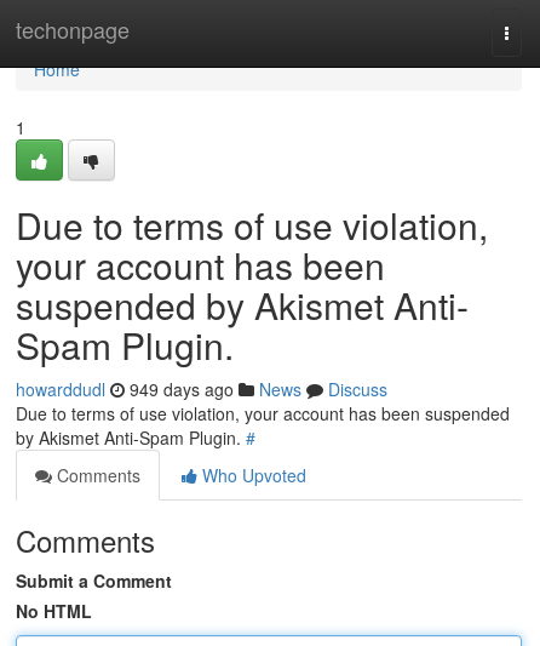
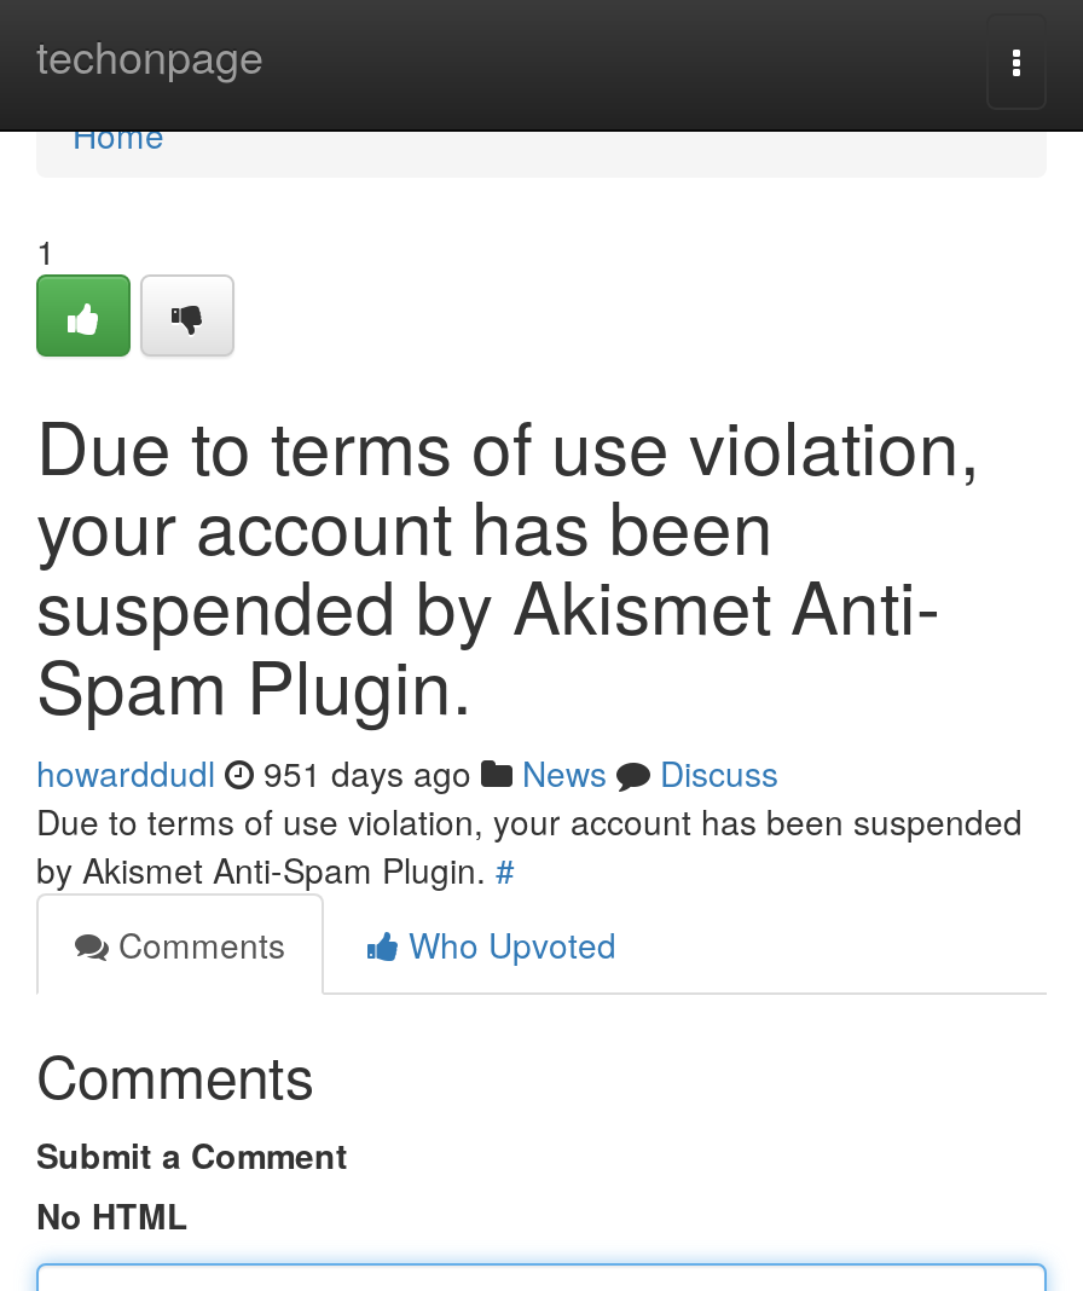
[16,377,387,401] howarddudl 949 days ago News Discuss -> [36,748,778,797] howarddudl 951 days ago News Discuss

